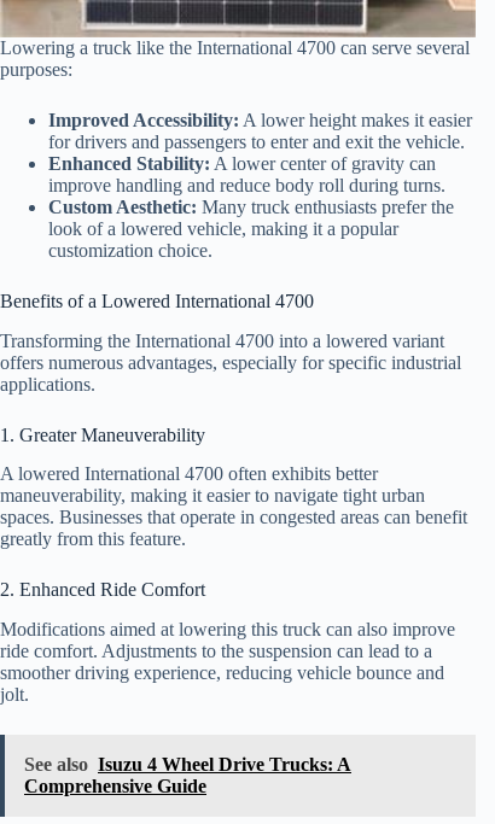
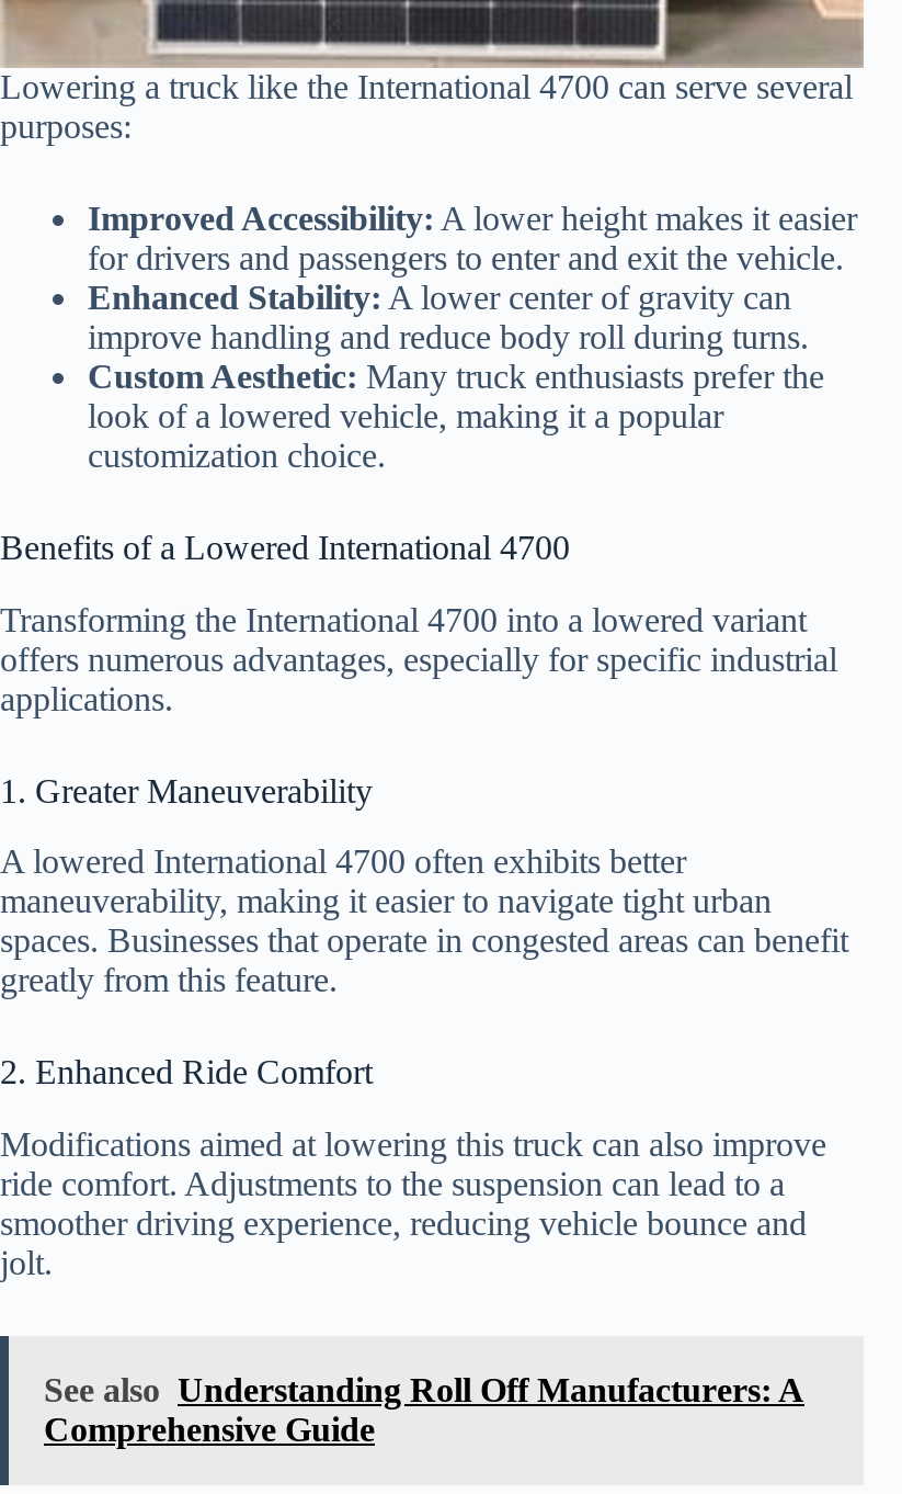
[24,754,351,775] See also Isuzu 4 Wheel Drive Trucks: A -> [44,1372,804,1409] See also Understanding Roll Off Manufacturers: A

